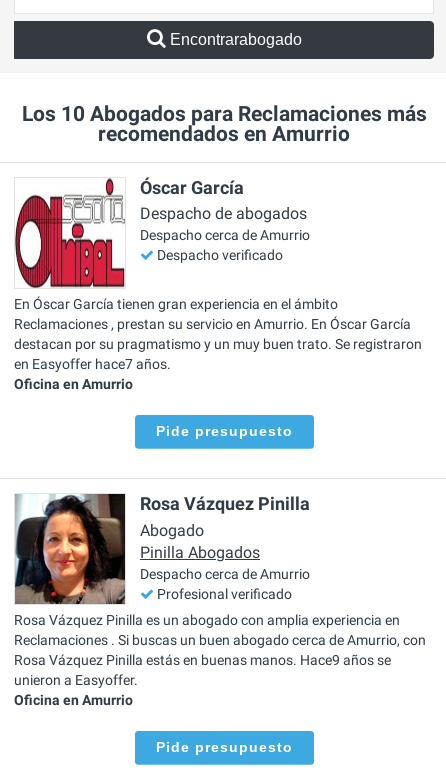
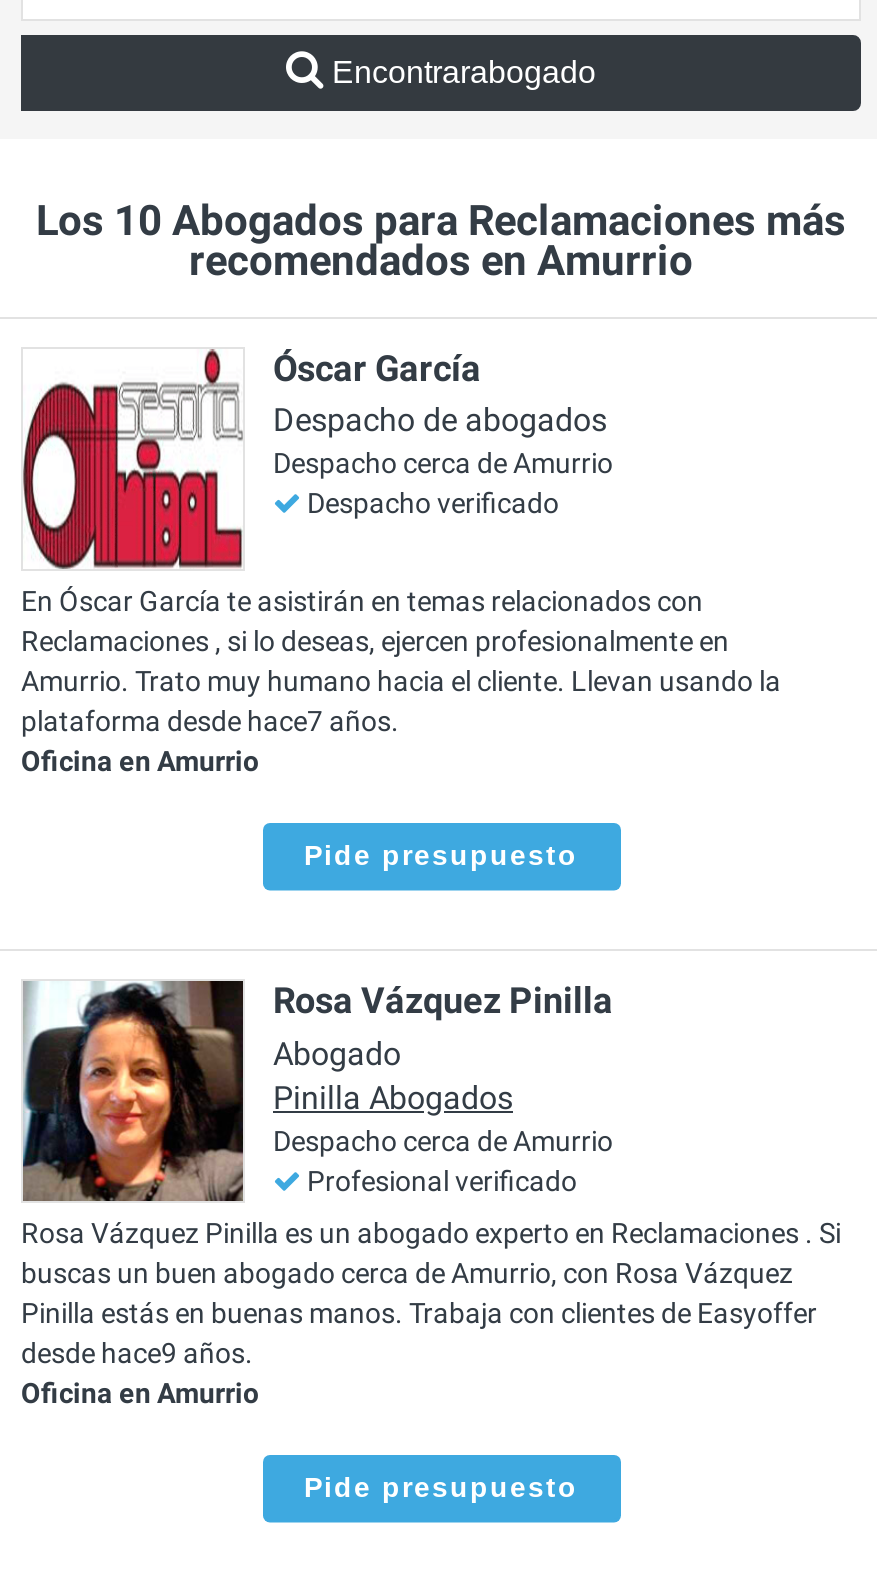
[14,296,422,372] En Óscar García tienen gran experiencia en el ámbito | Reclamaciones , prestan su servicio en Amurrio. En Óscar García | destacan por su pragmatismo y un muy buen trato. Se registraron | en Easyoffer hace7 años. -> [21,585,781,737] En Óscar García te asistirán en temas relacionados con | Reclamaciones , si lo deseas, ejercen profesionalmente en | Amurrio. Trato muy humano hacia el cliente. Llevan usando la | plataforma desde hace7 años.
[14,612,426,688] Rosa Vázquez Pinilla es un abogado con amplia experiencia en | Reclamaciones . Si buscas un buen abogado cerca de Amurrio, con | Rosa Vázquez Pinilla estás en buenas manos. Hace9 años se | unieron a Easyoffer. -> [21,1217,841,1369] Rosa Vázquez Pinilla es un abogado experto en Reclamaciones . Si | buscas un buen abogado cerca de Amurrio, con Rosa Vázquez | Pinilla estás en buenas manos. Trabaja con clientes de Easyoffer | desde hace9 años.

